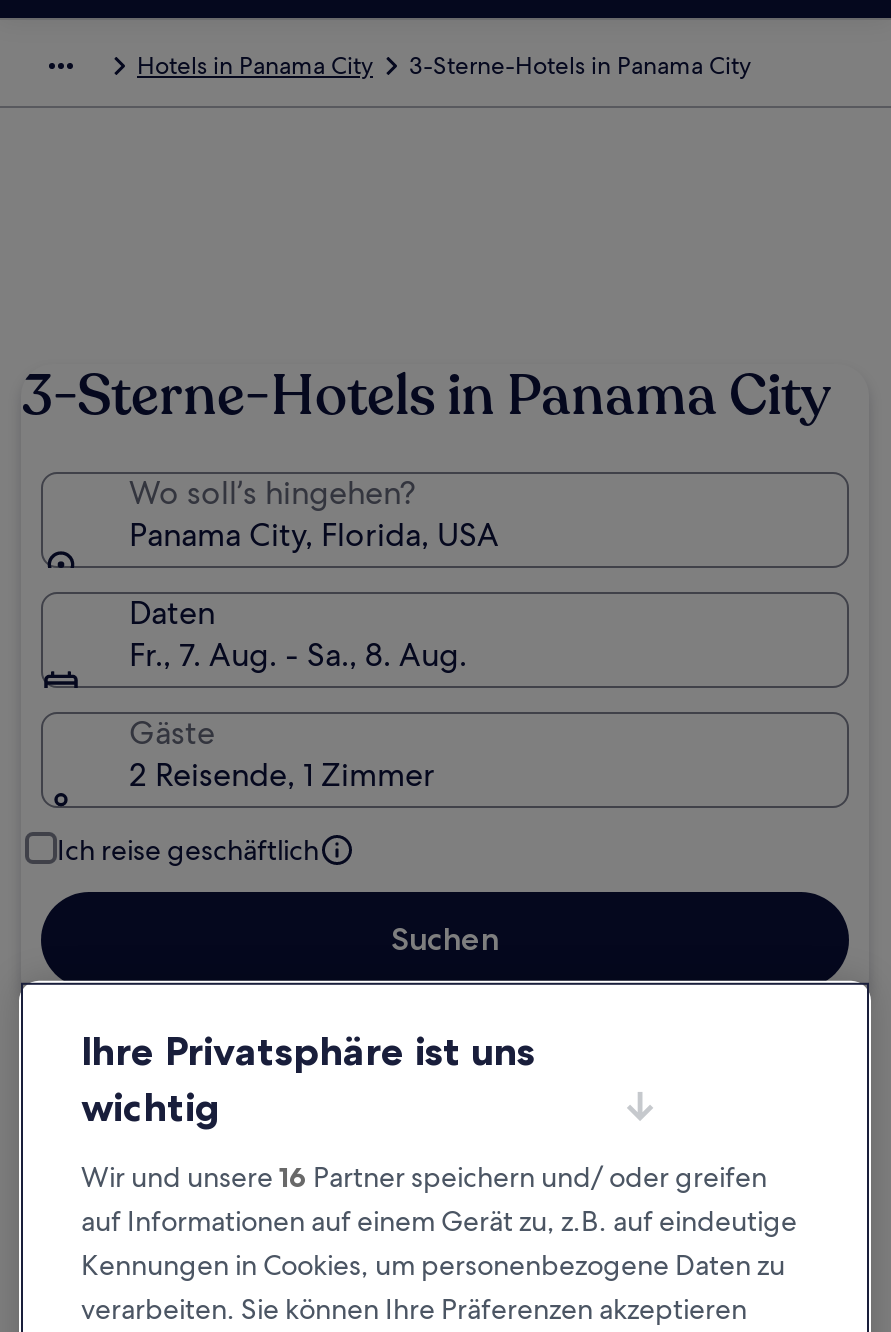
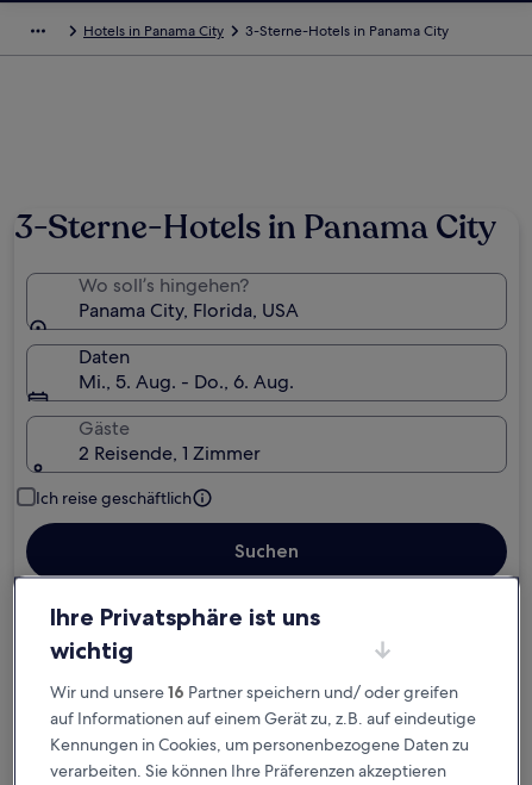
[129,634,467,676] Fr., 7. Aug. - Sa., 8. Aug. -> [79,369,294,394] Mi., 5. Aug. - Do., 6. Aug.

